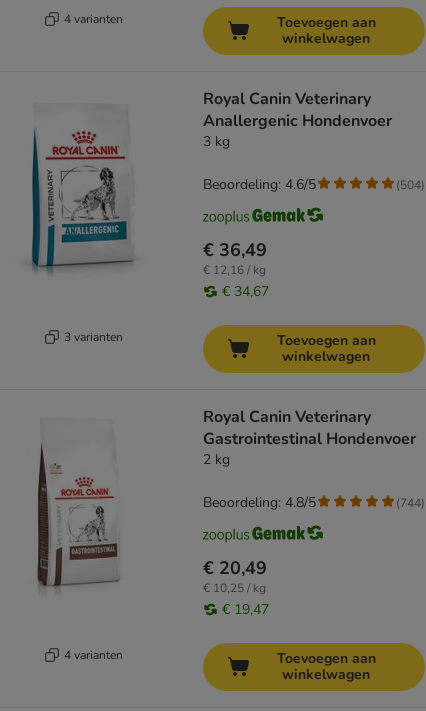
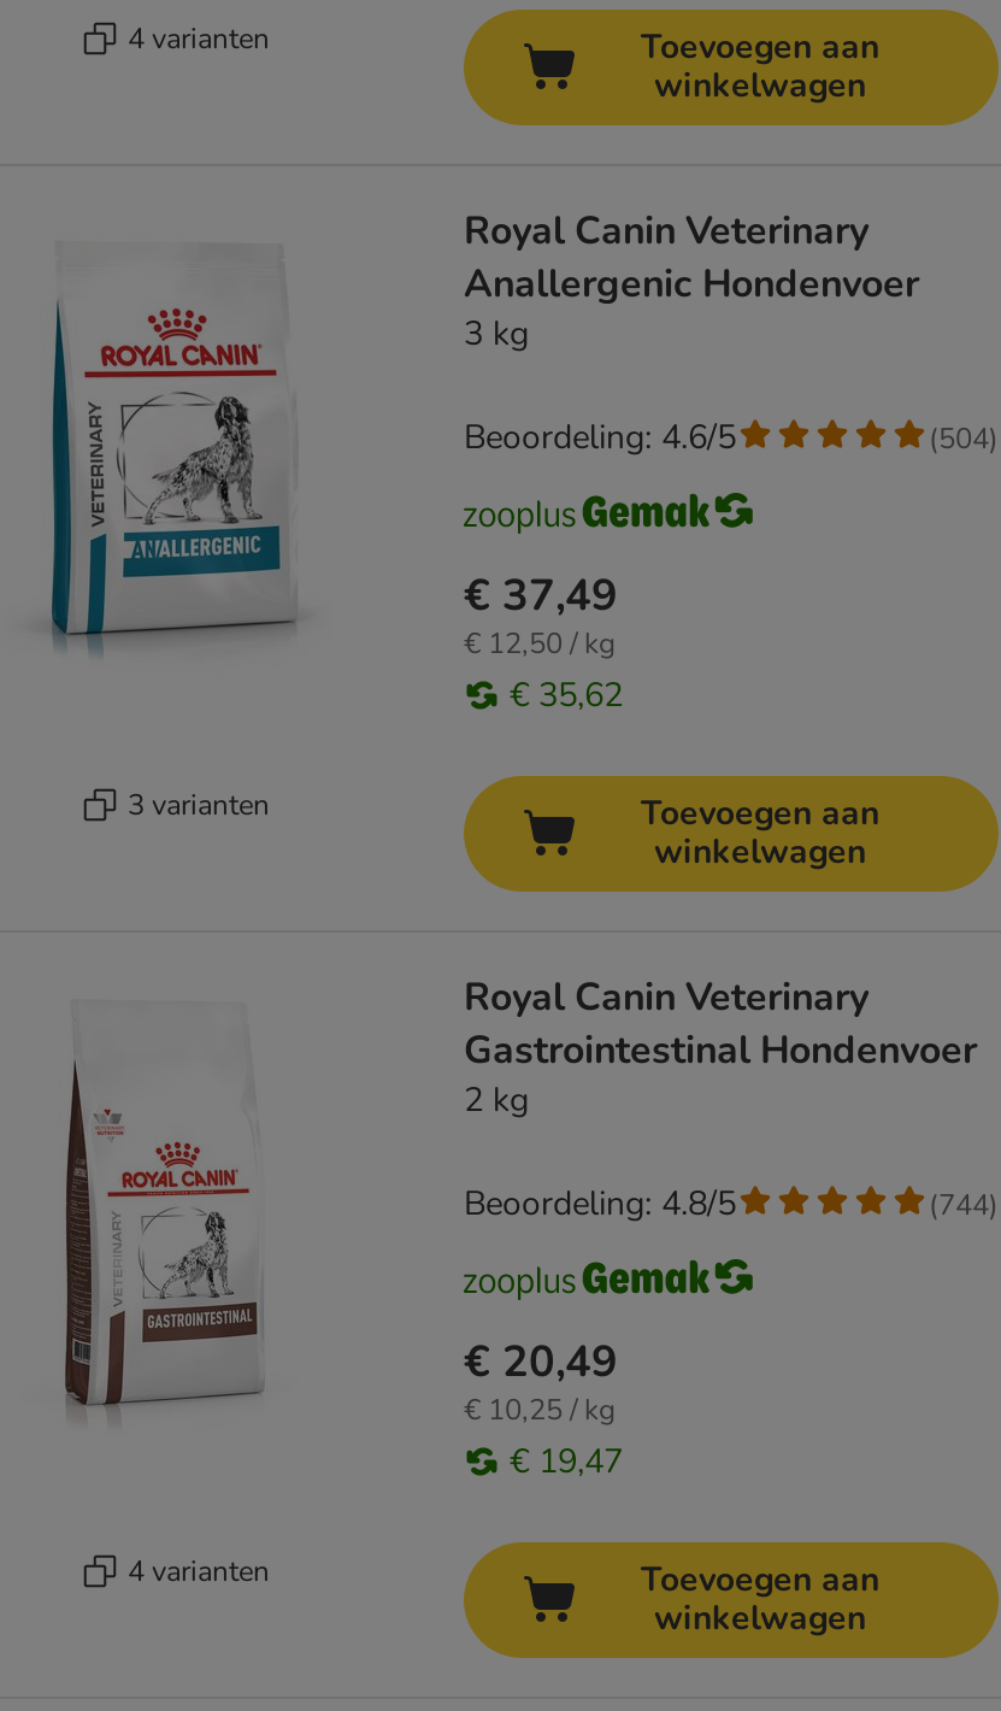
[203,238,267,262] € 36,49 -> [464,567,618,624] € 37,49
[203,262,266,278] € 12,16 / kg -> [464,624,616,663] € 12,50 / kg
[222,282,269,301] € 34,67 -> [510,673,623,718] € 35,62

